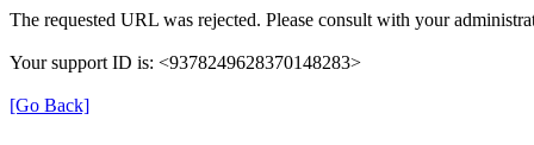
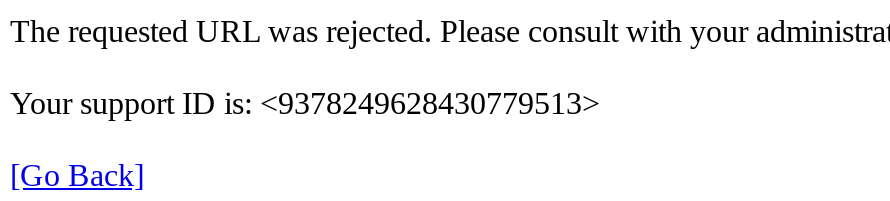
[10,52,361,72] Your support ID is: <9378249628370148283> -> [10,86,600,120] Your support ID is: <9378249628430779513>

